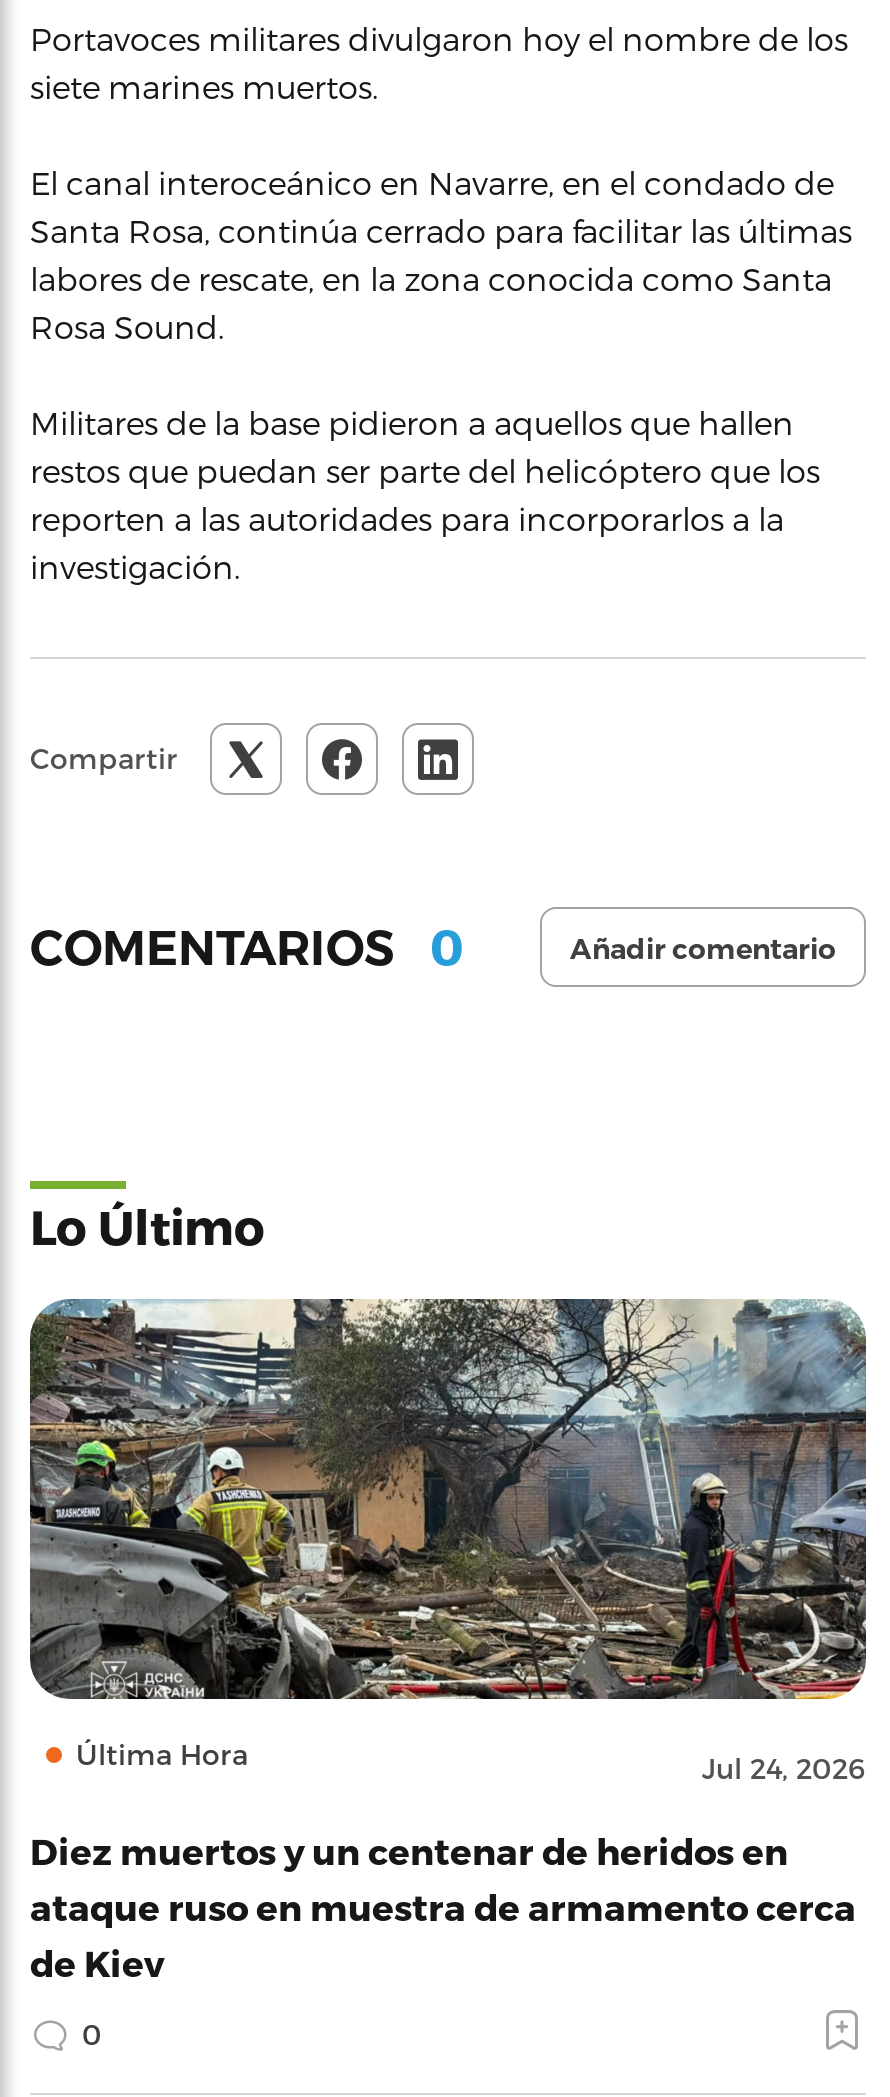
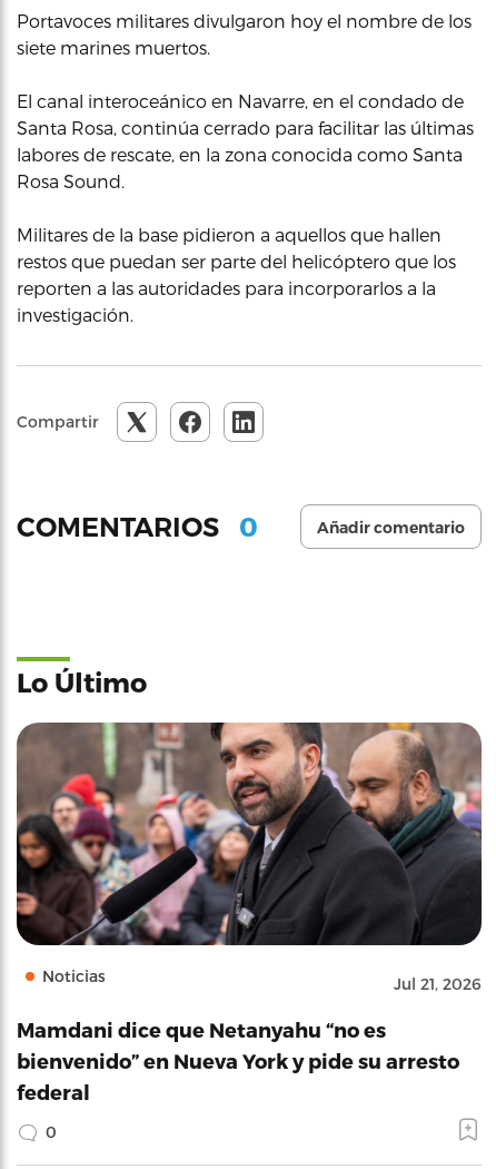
[28,1297,868,1785] [image] | Última Hora | Jul 24, 2026 -> [16,721,482,993] [image] | Noticias | Jul 21, 2026
[30,1829,856,1983] Diez muertos y un centenar de heridos en | ataque ruso en muestra de armamento cerca | de Kiev -> [17,1018,459,1103] Mamdani dice que Netanyahu “no es | bienvenido” en Nueva York y pide su arresto | federal

